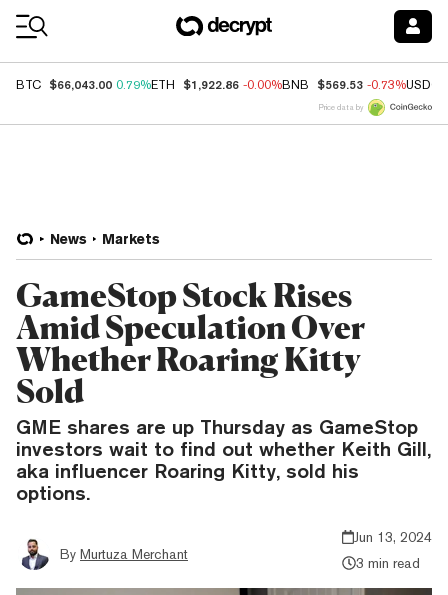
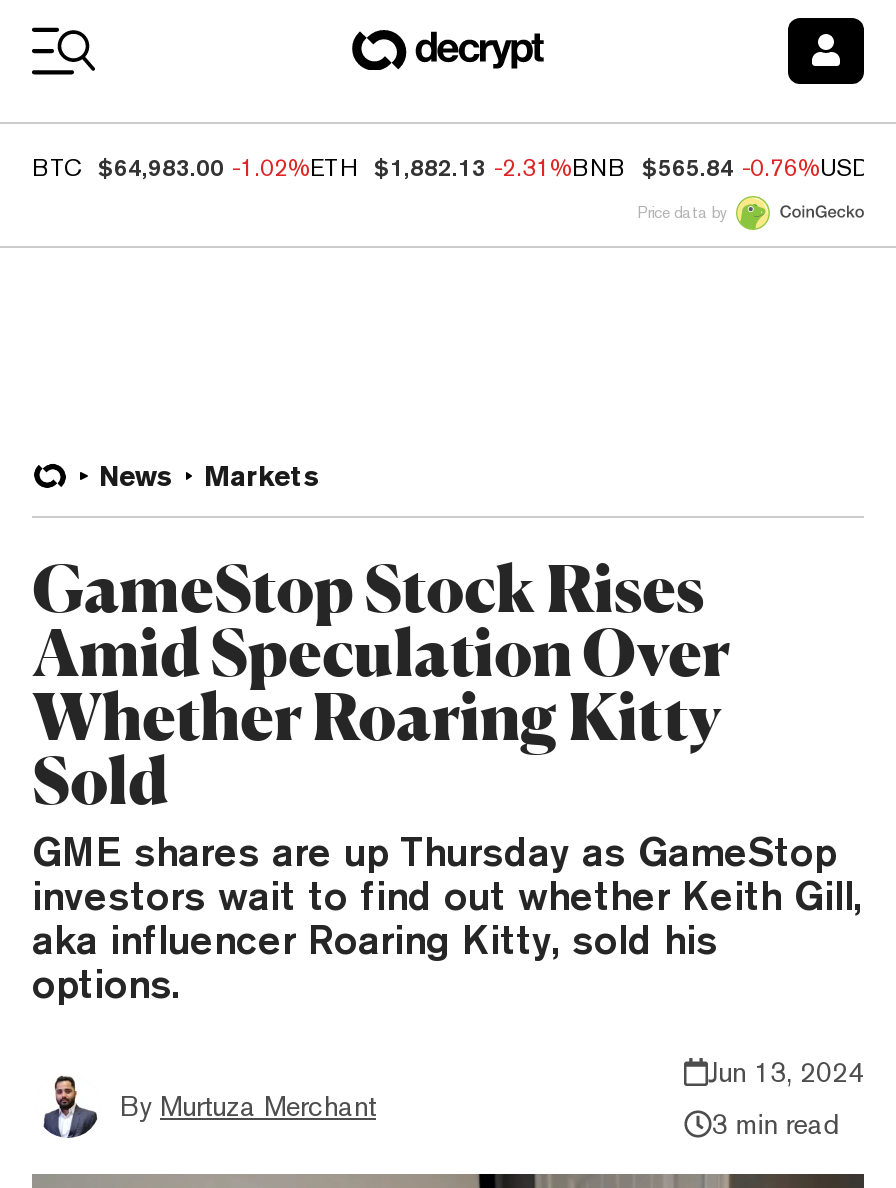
[16,77,440,92] BTC $66,043.00 0.79%ETH $1,922.86 -0.00%BNB $569.53 -0.73%USDC -> [32,152,888,182] BTC $64,983.00 -1.02%ETH $1,882.13 -2.31%BNB $565.84 -0.76%USDC

